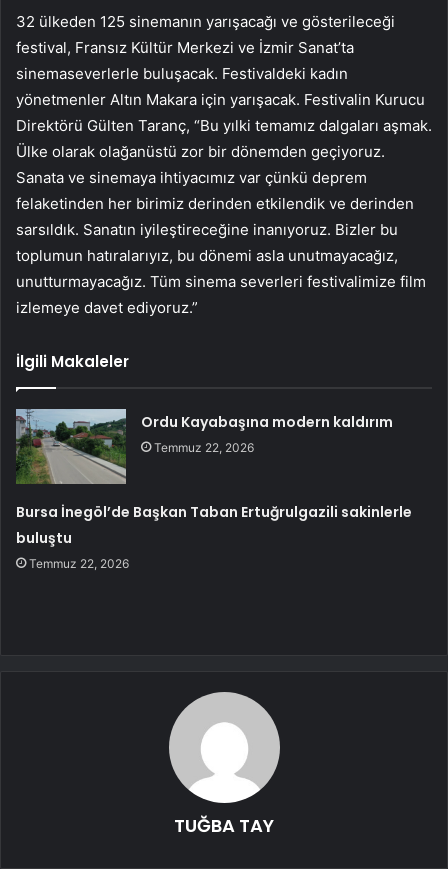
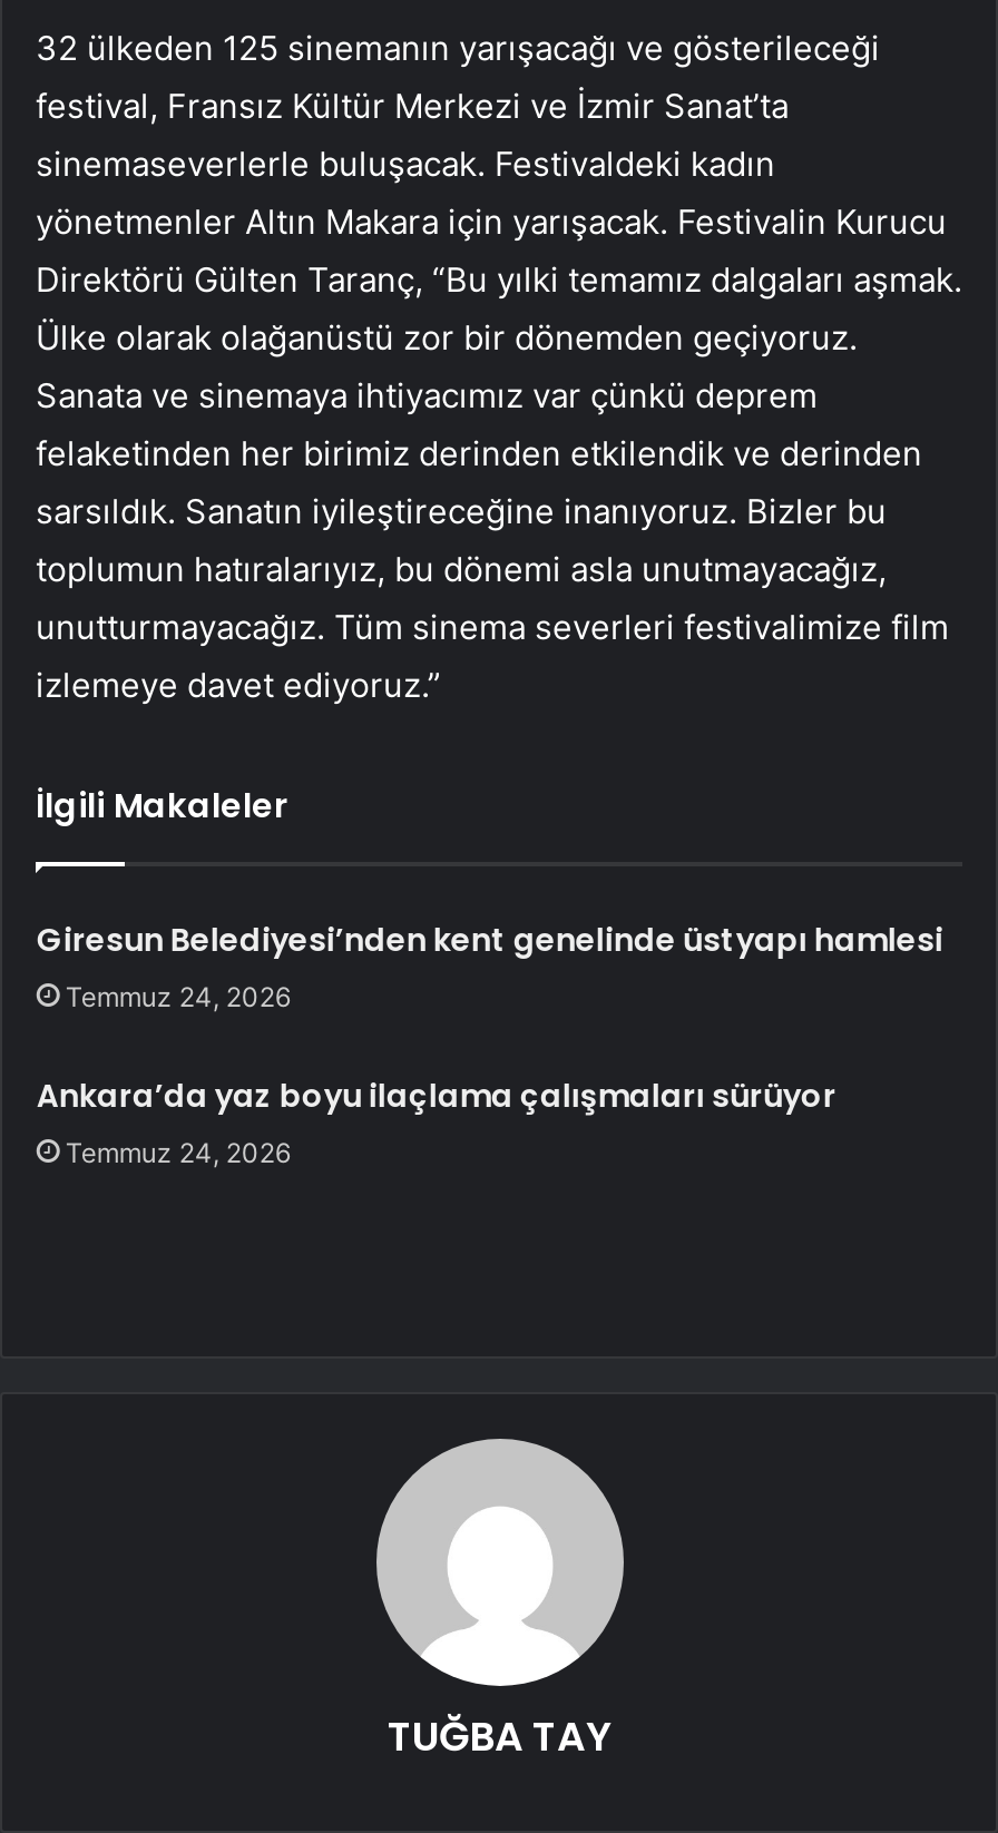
[141,412,393,455] Ordu Kayabaşına modern kaldırım | Temmuz 22, 2026 -> [36,917,943,1013] Giresun Belediyesi’nden kent genelinde üstyapı hamlesi | Temmuz 24, 2026
[16,502,412,571] Bursa İnegöl’de Başkan Taban Ertuğrulgazili sakinlerle | buluştu | Temmuz 22, 2026 -> [36,1073,836,1169] Ankara’da yaz boyu ilaçlama çalışmaları sürüyor | Temmuz 24, 2026

